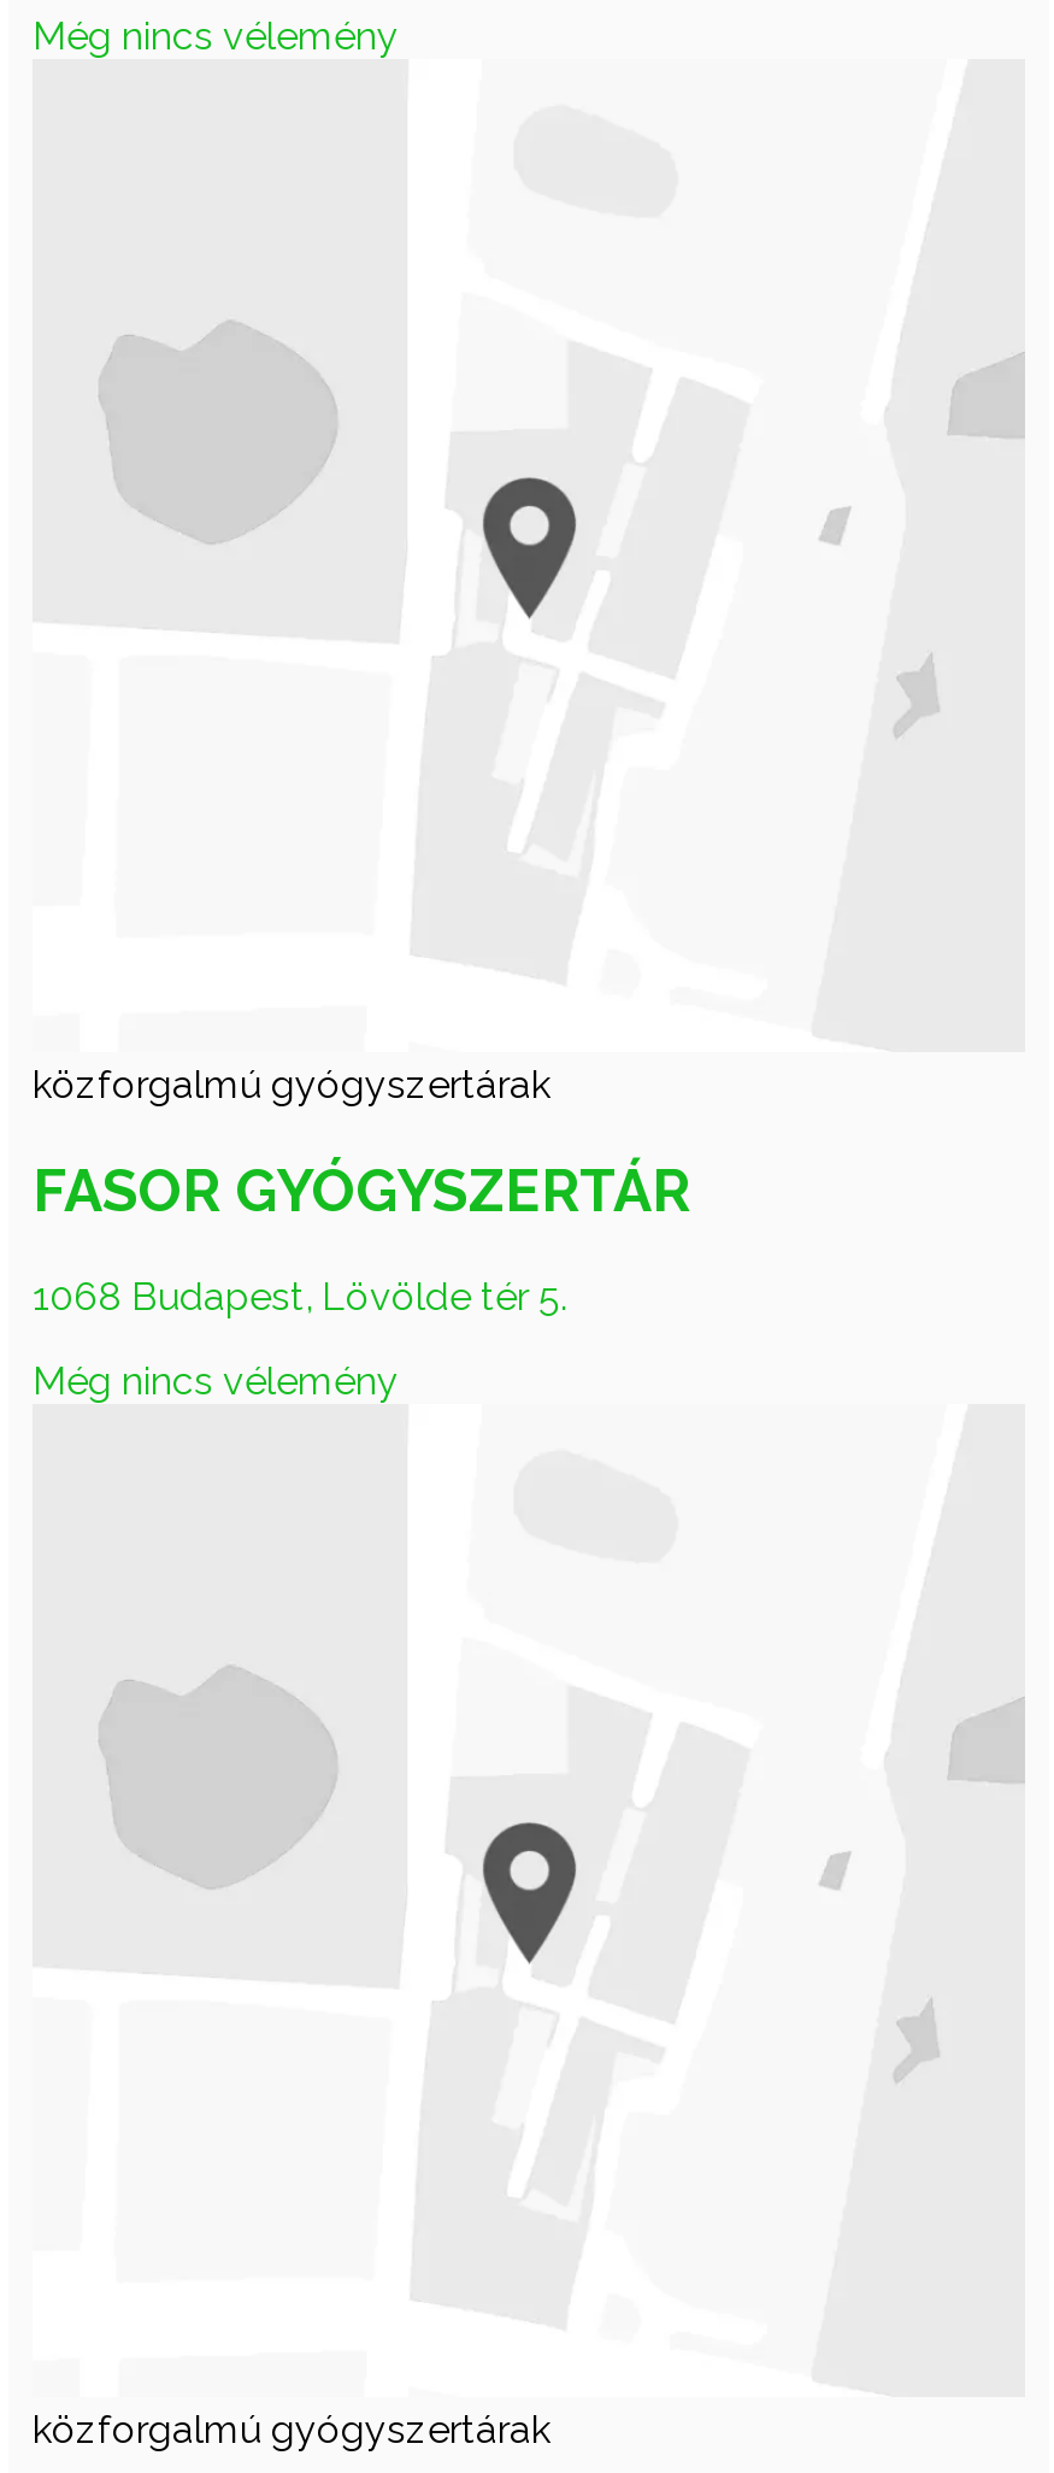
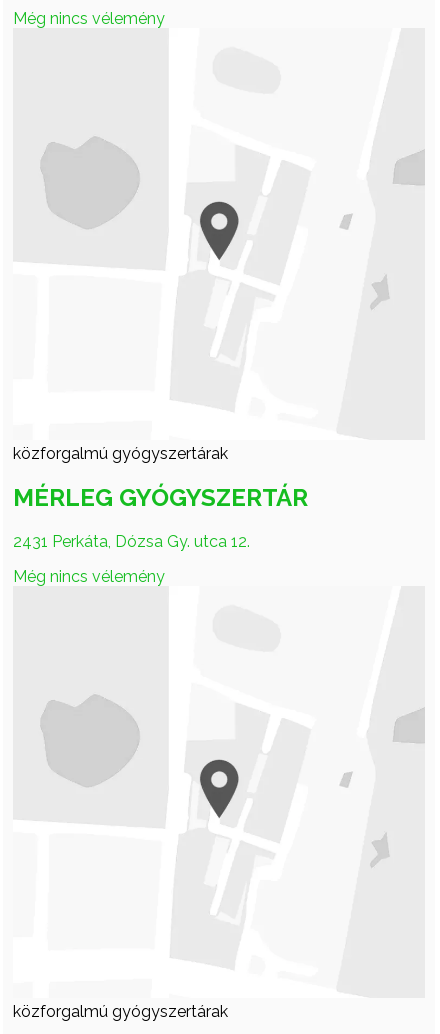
[33,1156,690,1226] FASOR GYÓGYSZERTÁR -> [13,483,308,512] MÉRLEG GYÓGYSZERTÁR
[33,1274,567,1320] 1068 Budapest, Lövölde tér 5. -> [13,532,250,551] 2431 Perkáta, Dózsa Gy. utca 12.

